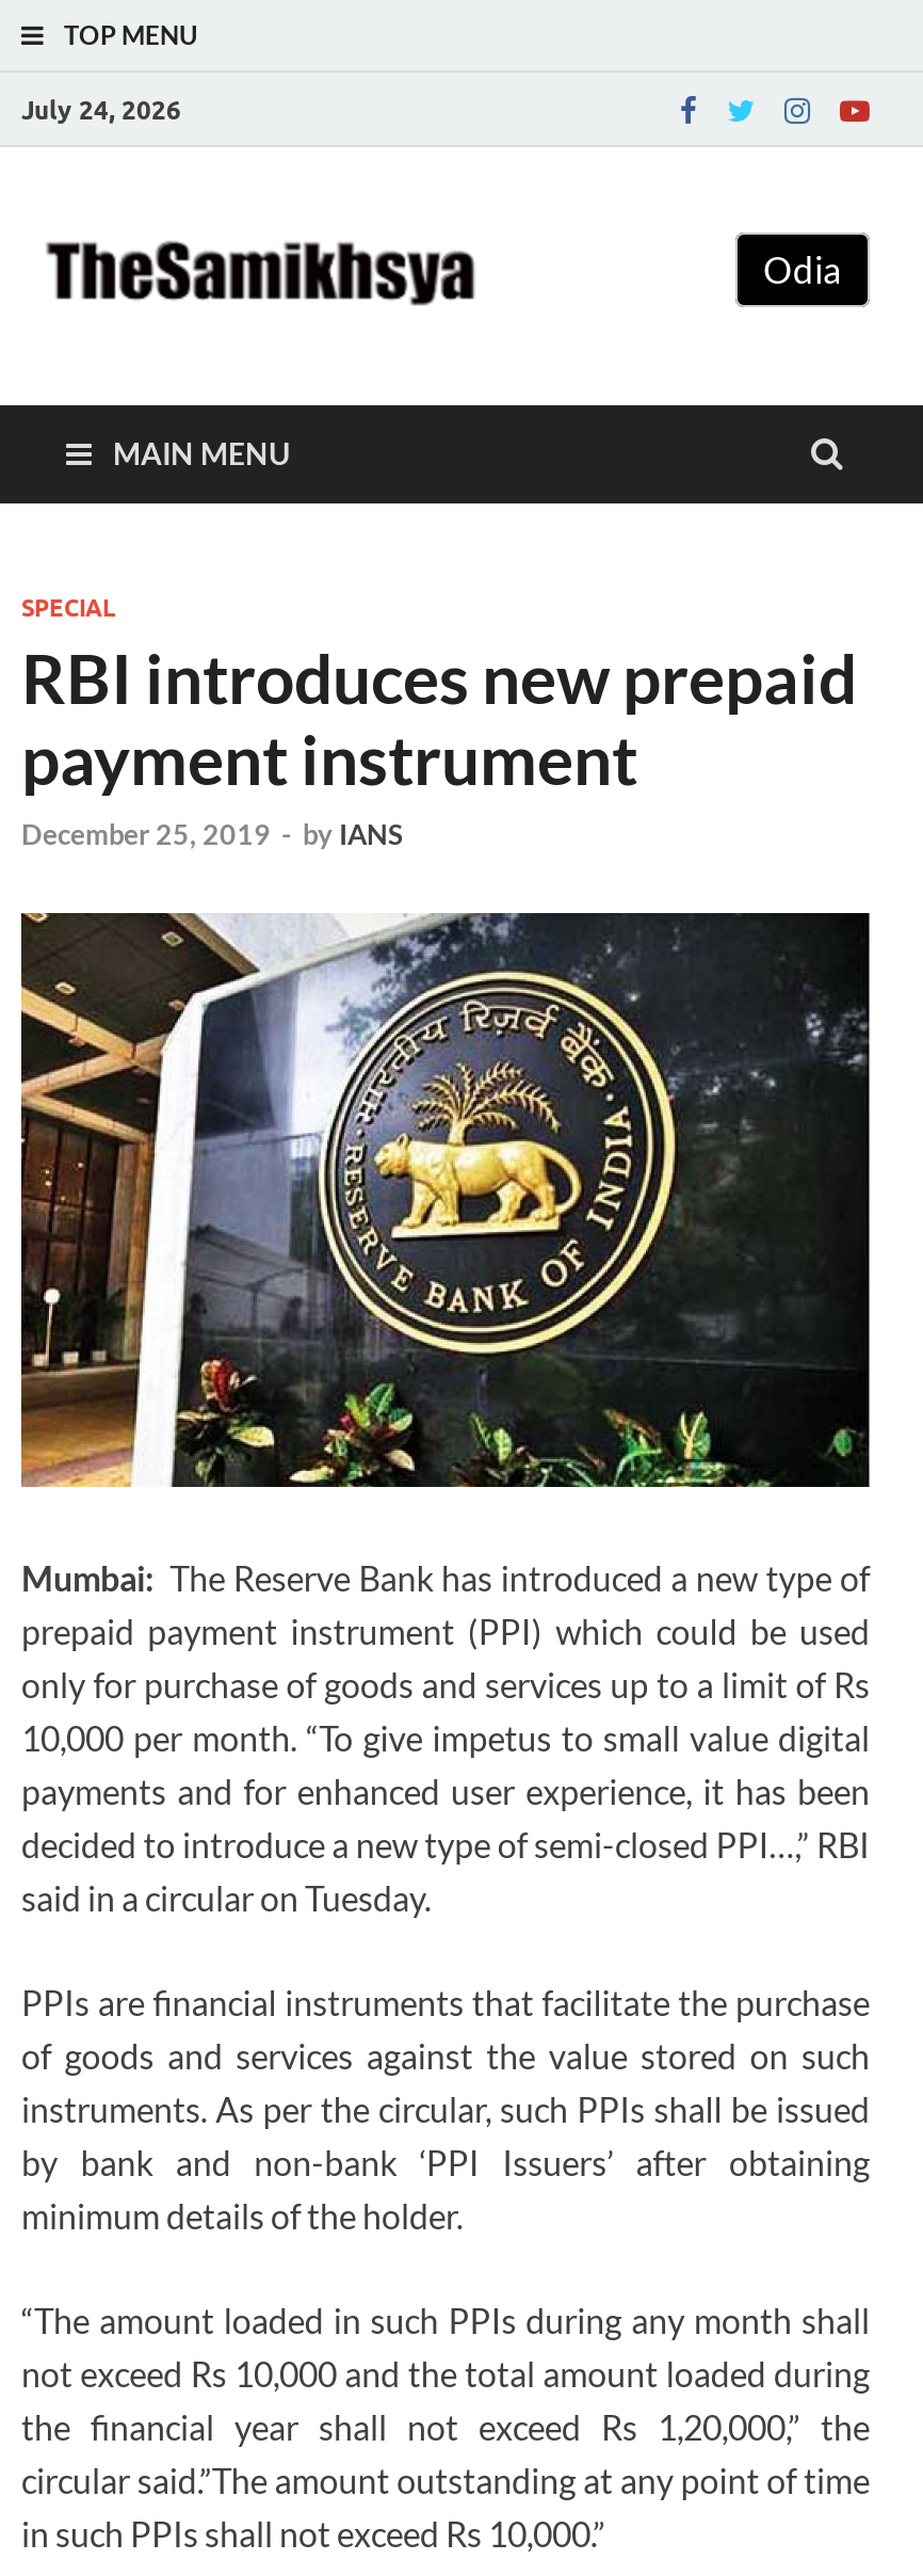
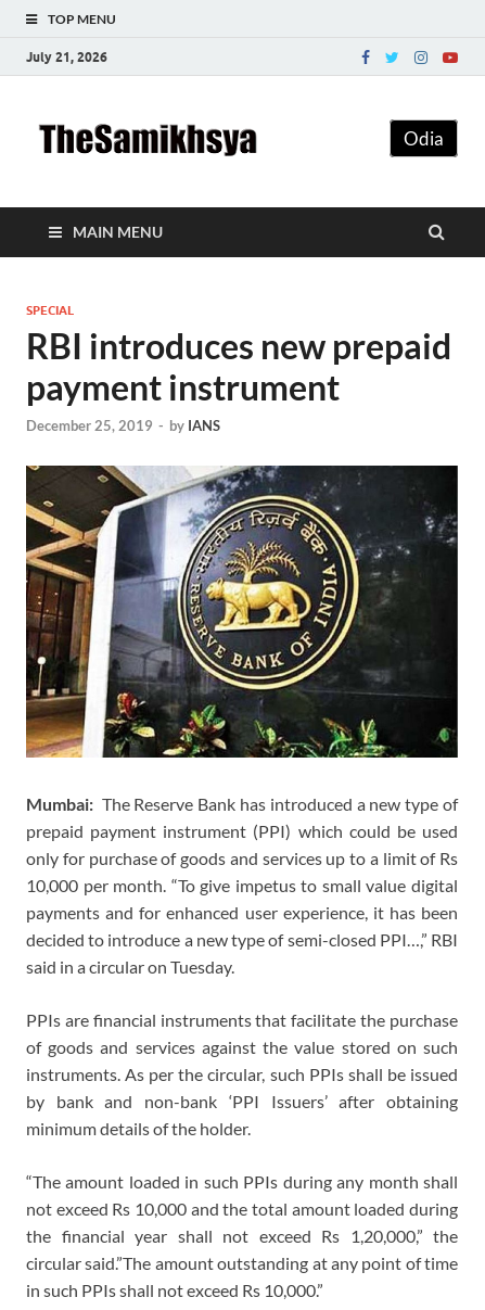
[21,93,181,125] July 24, 2026 -> [26,48,107,65] July 21, 2026

